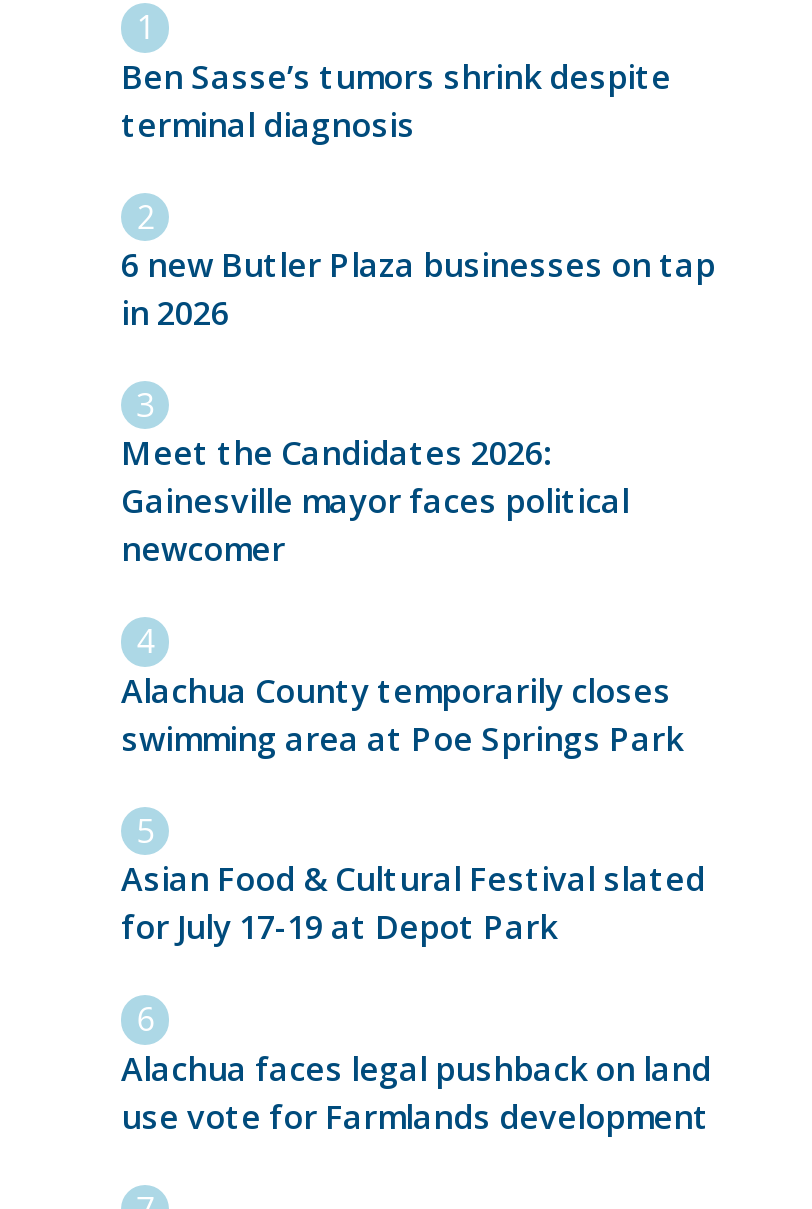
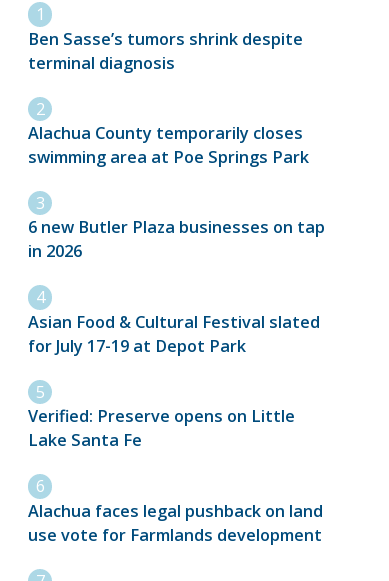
moved [121,243,715,335] -> [28,216,325,262]: 6 new Butler Plaza businesses on tap | in 2026
[121,432,629,572] Meet the Candidates 2026: | Gainesville mayor faces political | newcomer -> none
moved [121,669,683,761] -> [28,122,309,168]: Alachua County temporarily closes | swimming area at Poe Springs Park
moved [121,857,705,949] -> [28,311,320,357]: Asian Food & Cultural Festival slated | for July 17-19 at Depot Park
none -> [28,405,295,451] Verified: Preserve opens on Little | Lake Santa Fe

